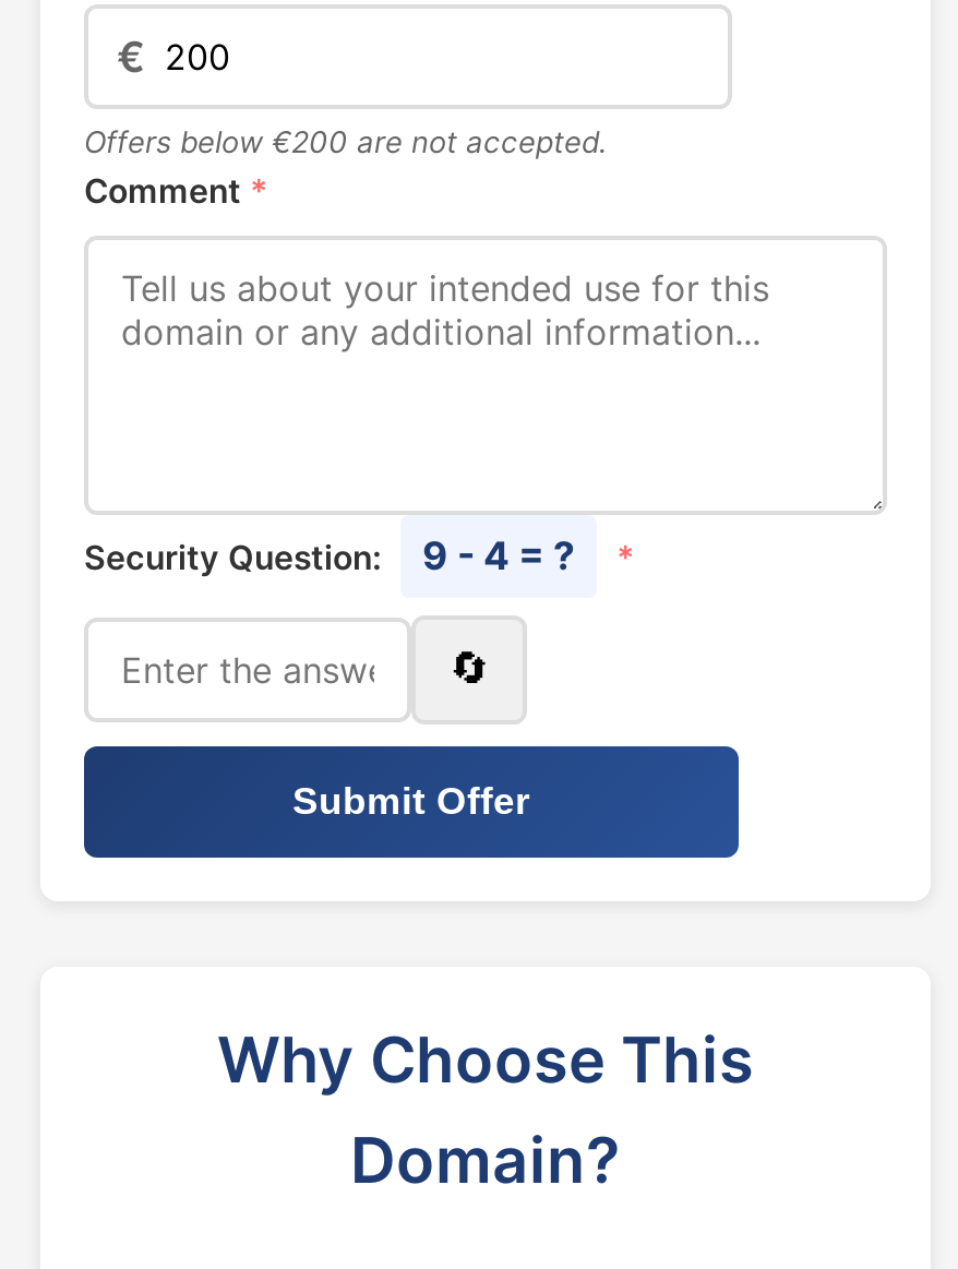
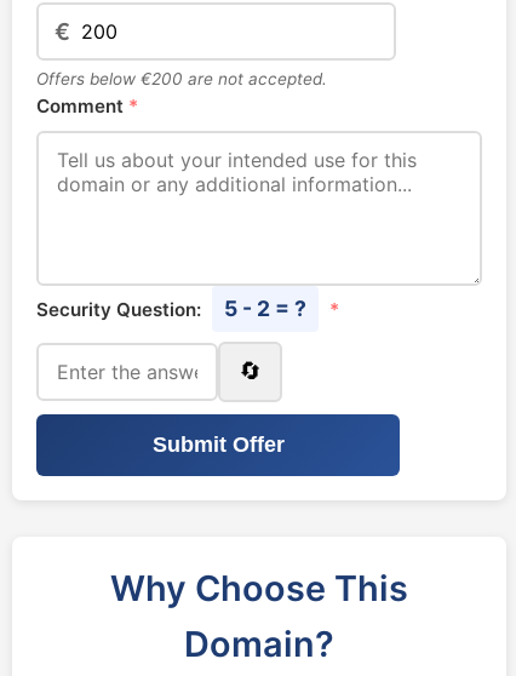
[422,532,575,578] 9 - 4 = ? -> [224,296,306,321] 5 - 2 = ?

